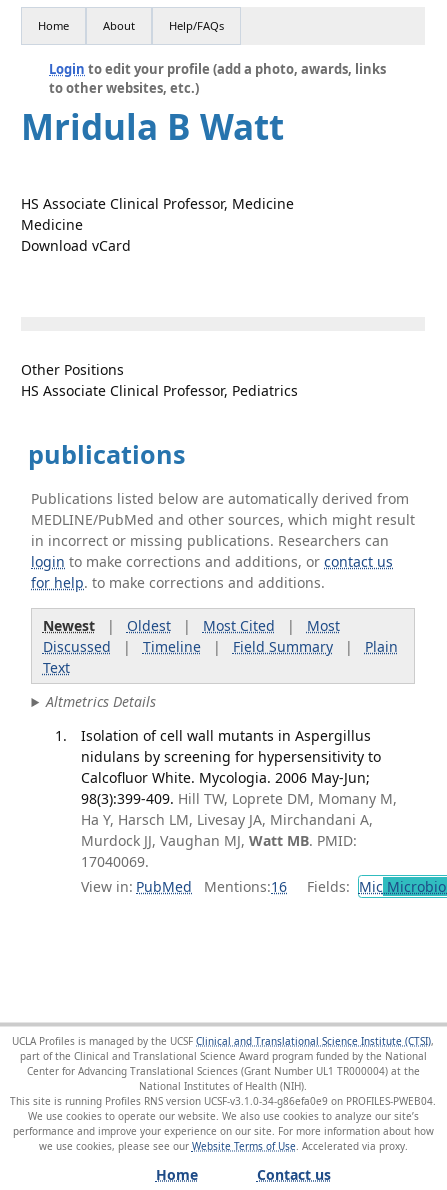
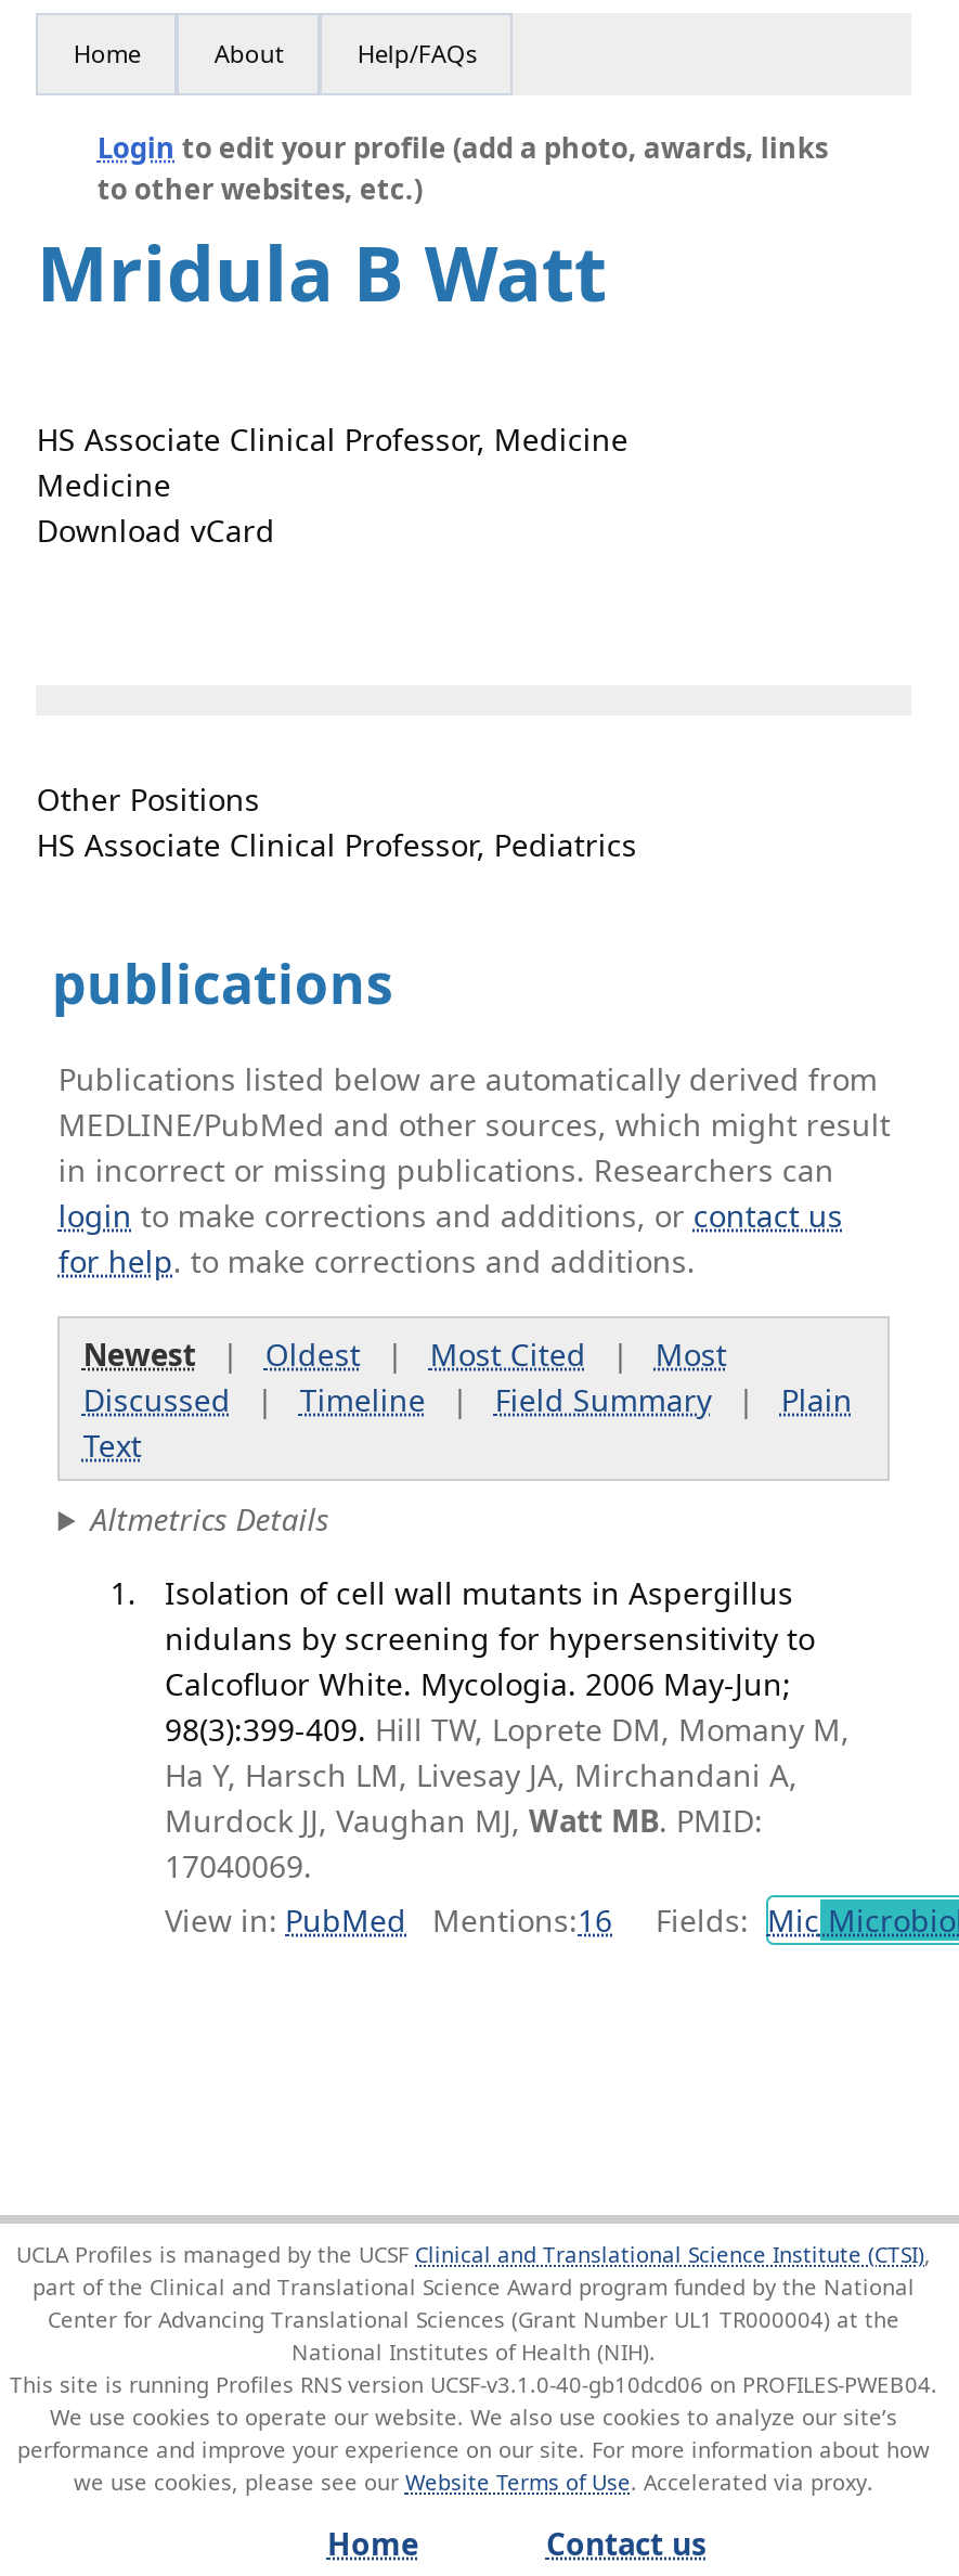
[10,1093,436,1107] This site is running Profiles RNS version UCSF-v3.1.0-34-g86efa0e9 on PROFILES-PWEB04. -> [10,2368,937,2398] This site is running Profiles RNS version UCSF-v3.1.0-40-gb10dcd06 on PROFILES-PWEB04.

